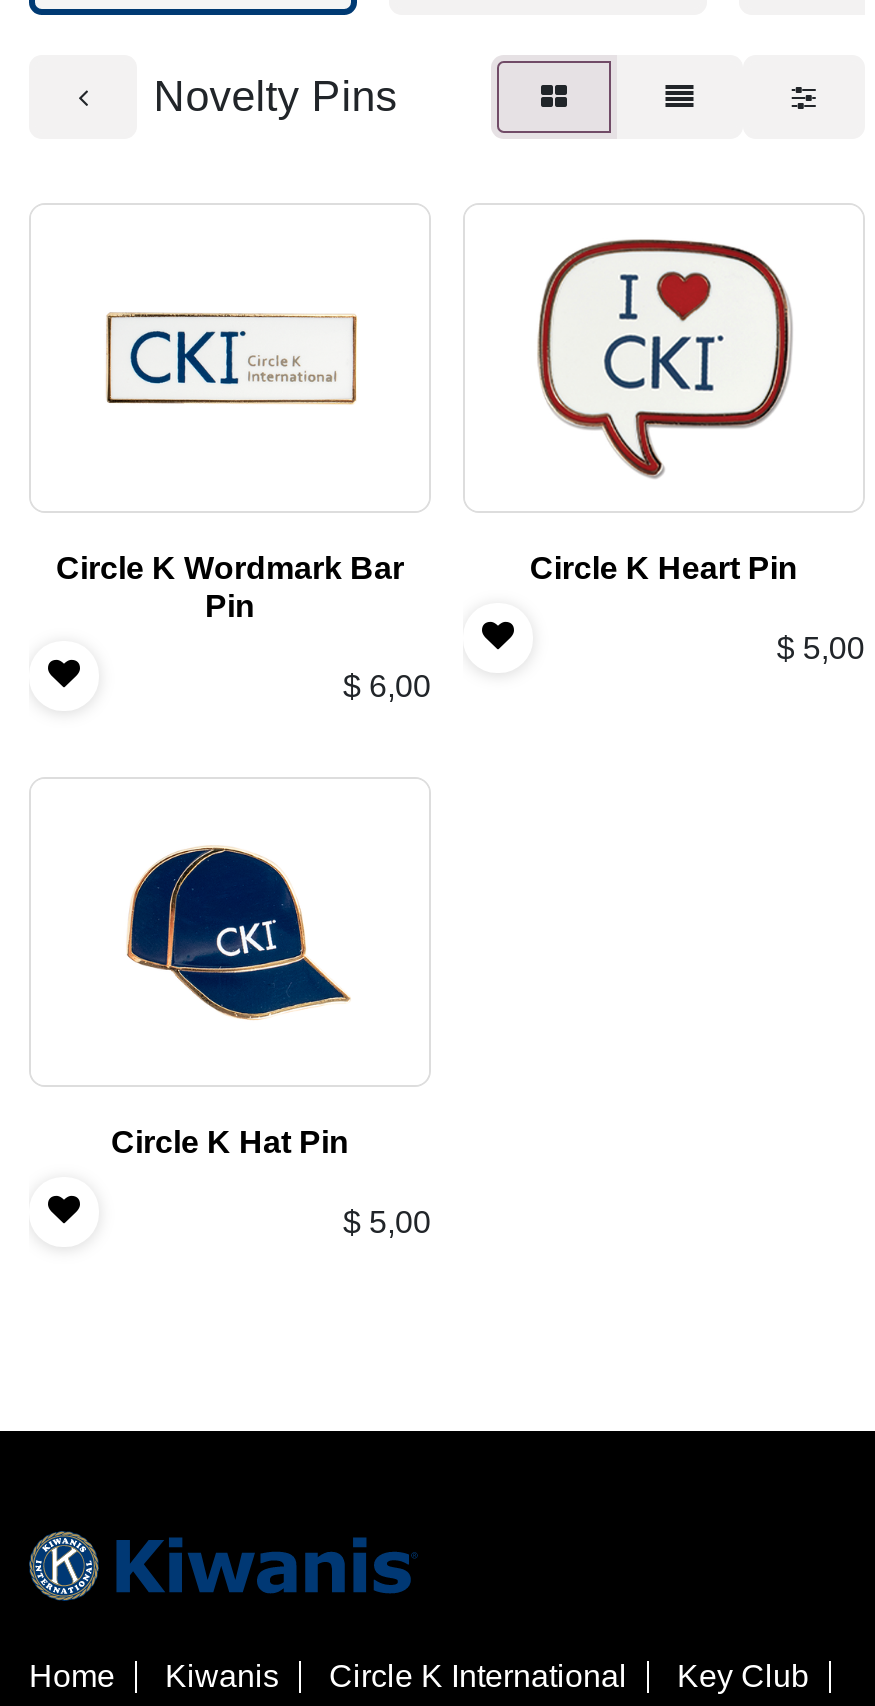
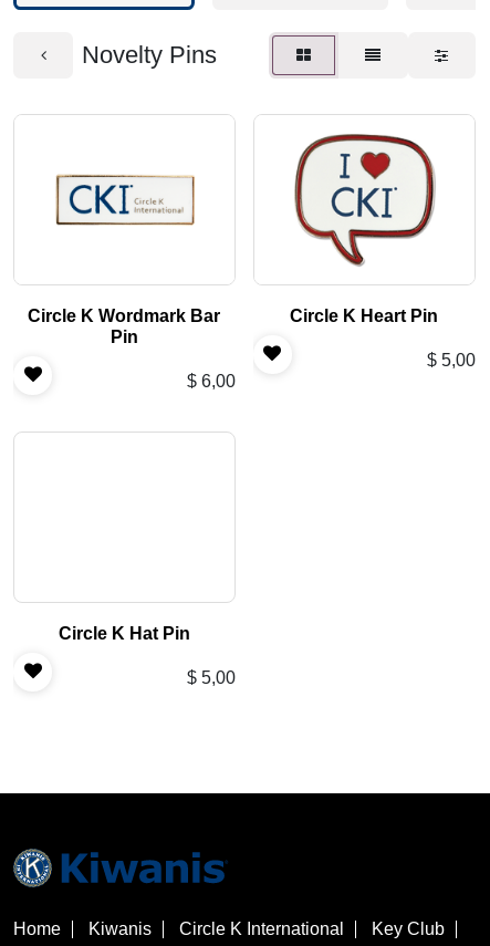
[125,845,351,1021] [image] -> none

